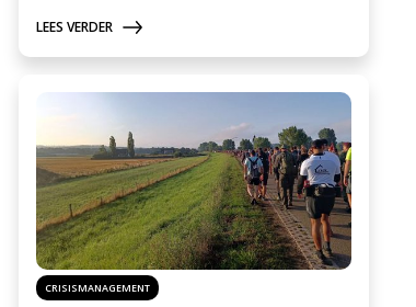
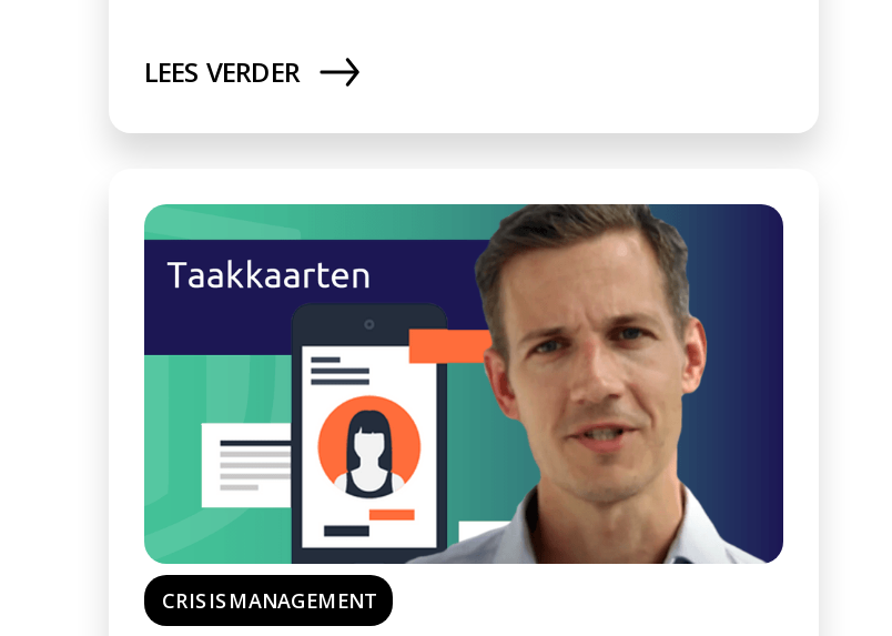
[35,92,353,271] [image] -> [142,203,785,565] [image]

